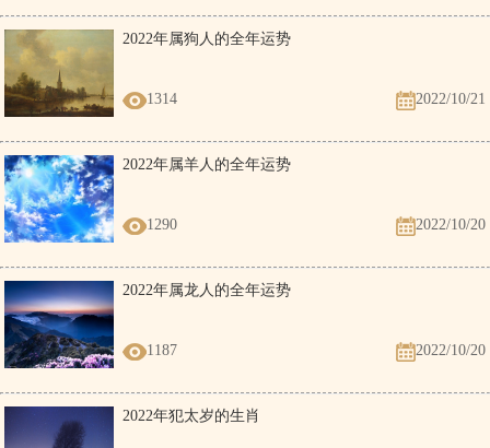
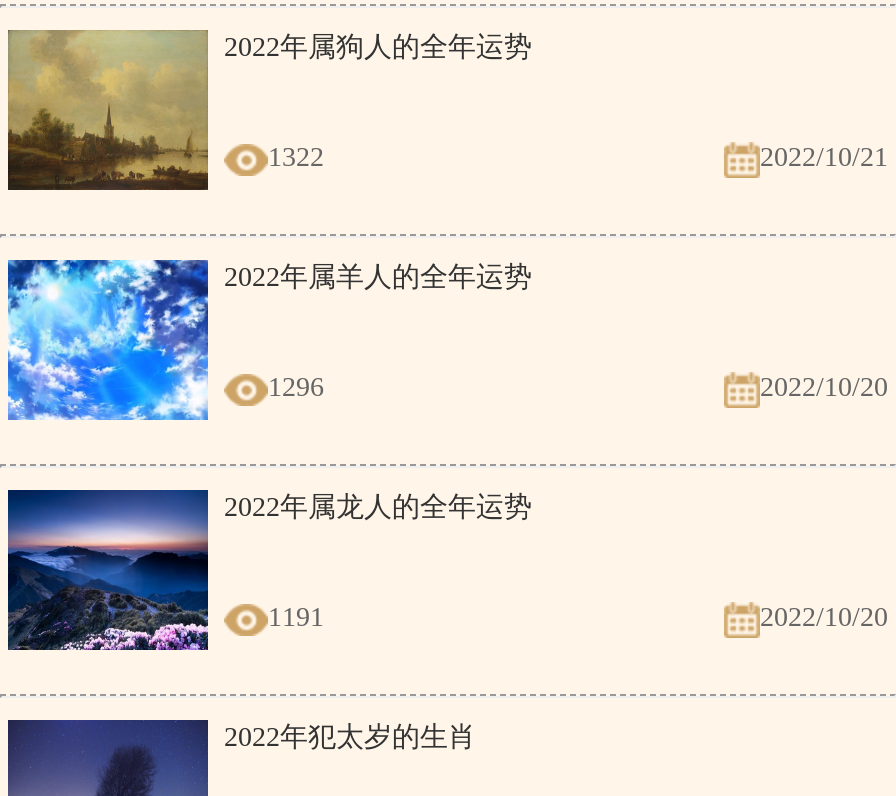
[147,91,177,107] 1314 -> [268,142,324,172] 1322
[147,216,177,233] 1290 -> [268,372,324,402] 1296
[147,342,177,358] 1187 -> [268,602,324,632] 1191

